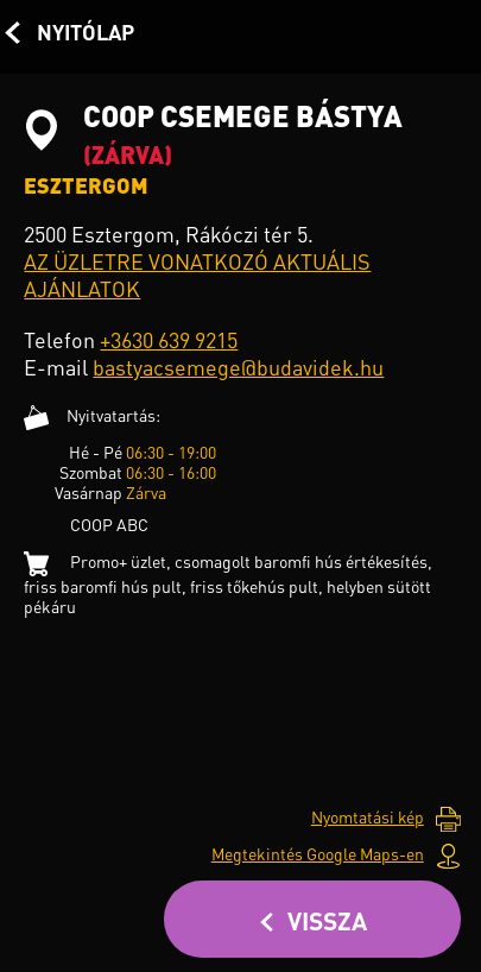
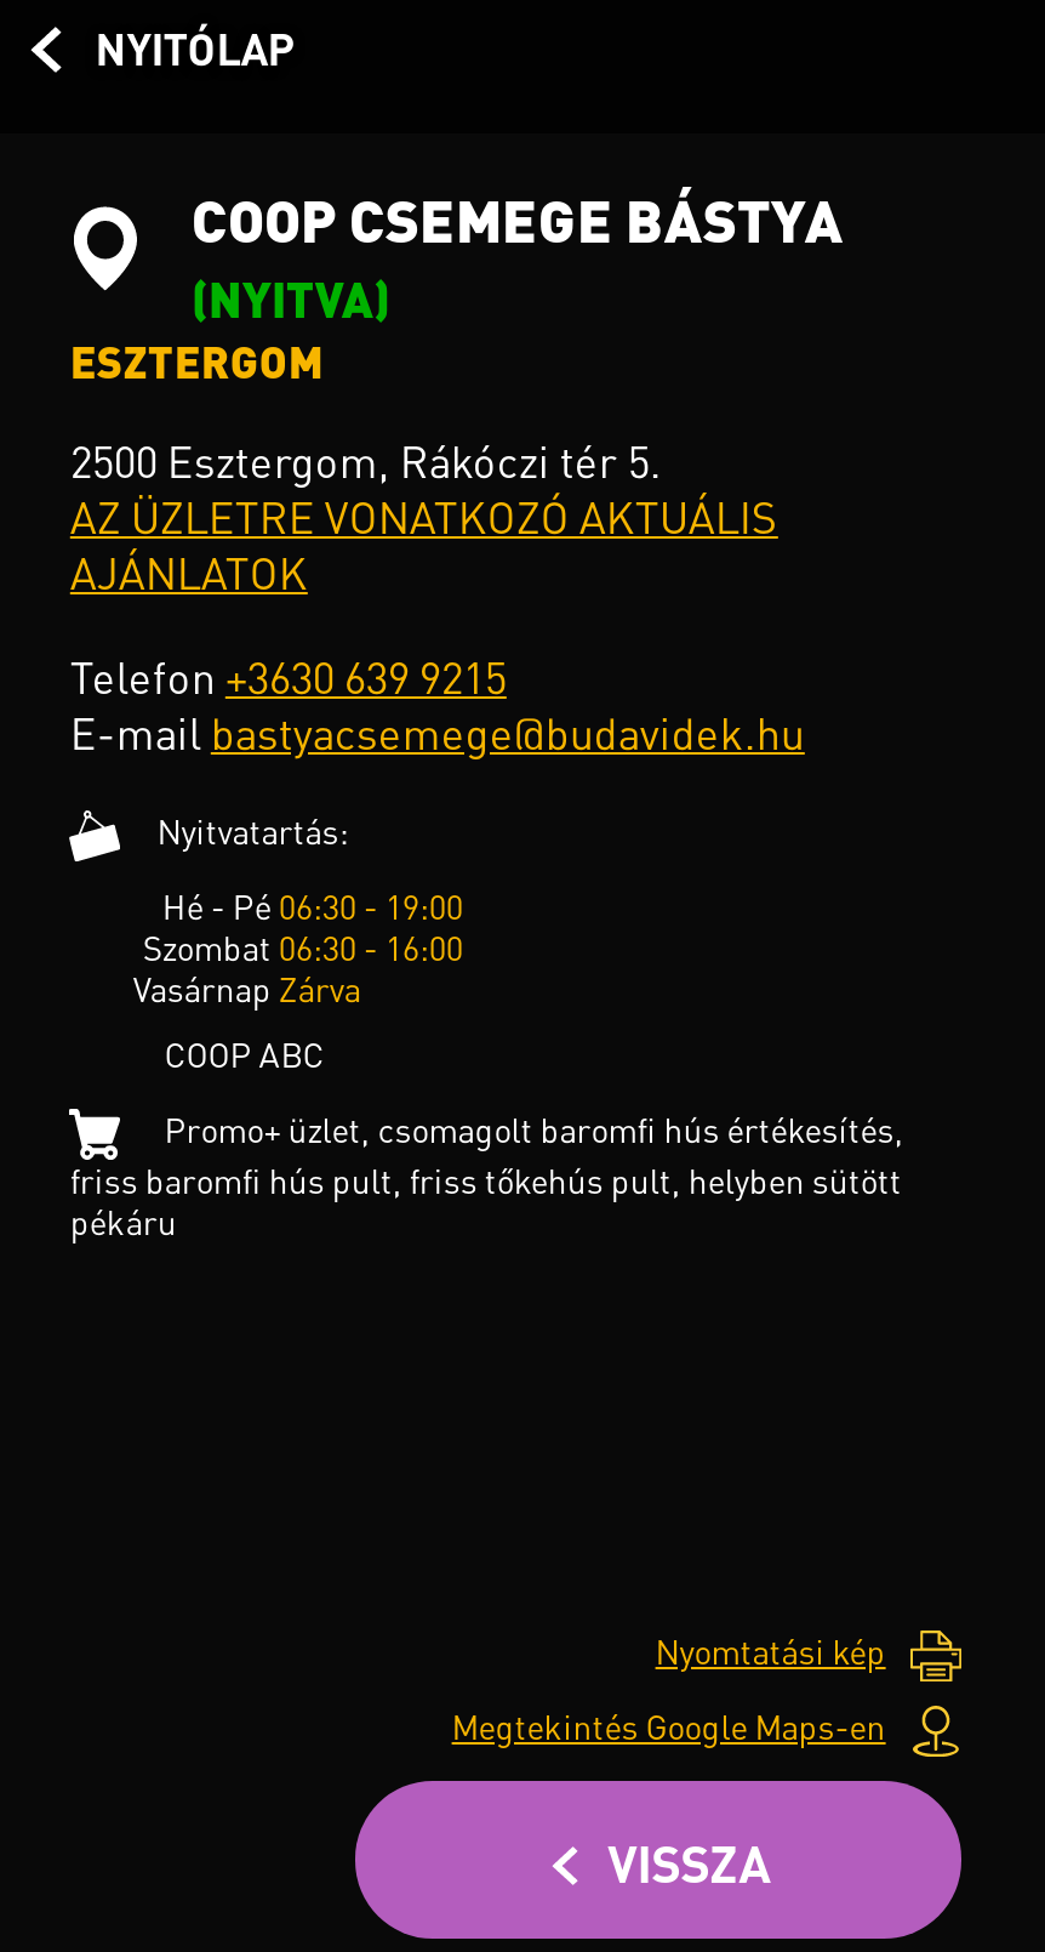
[84,139,173,169] (ZÁRVA) -> [191,267,390,328] (NYITVA)

